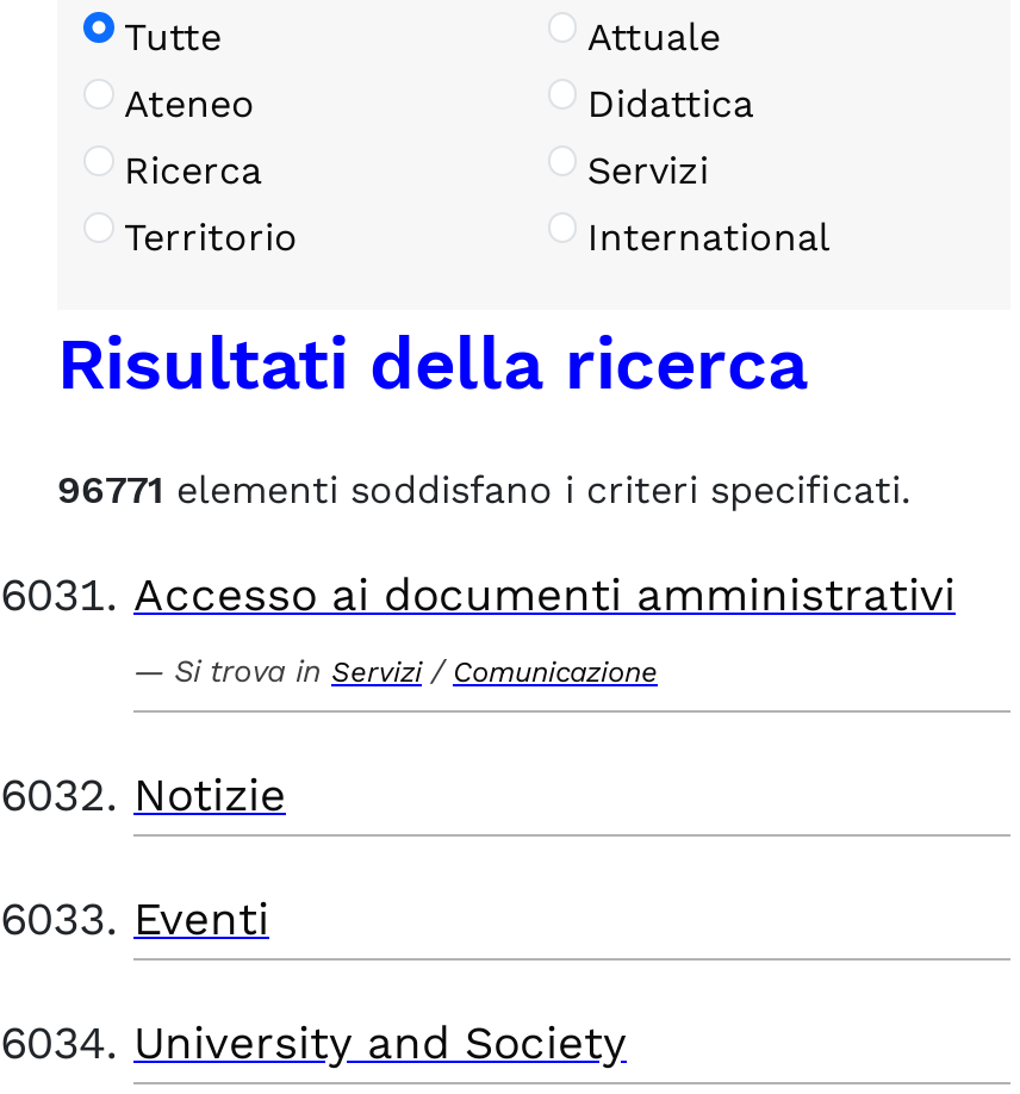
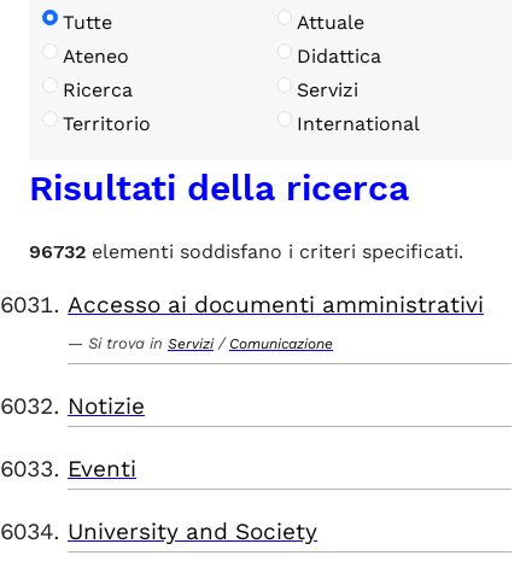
[57,467,910,512] 96771 elementi soddisfano i criteri specificati. -> [29,240,463,263] 96732 elementi soddisfano i criteri specificati.

